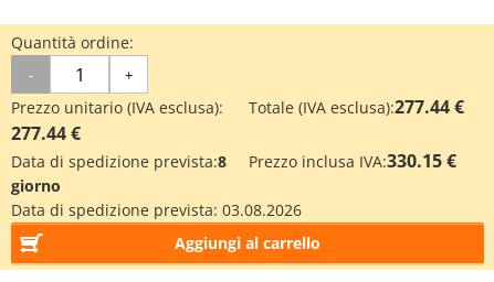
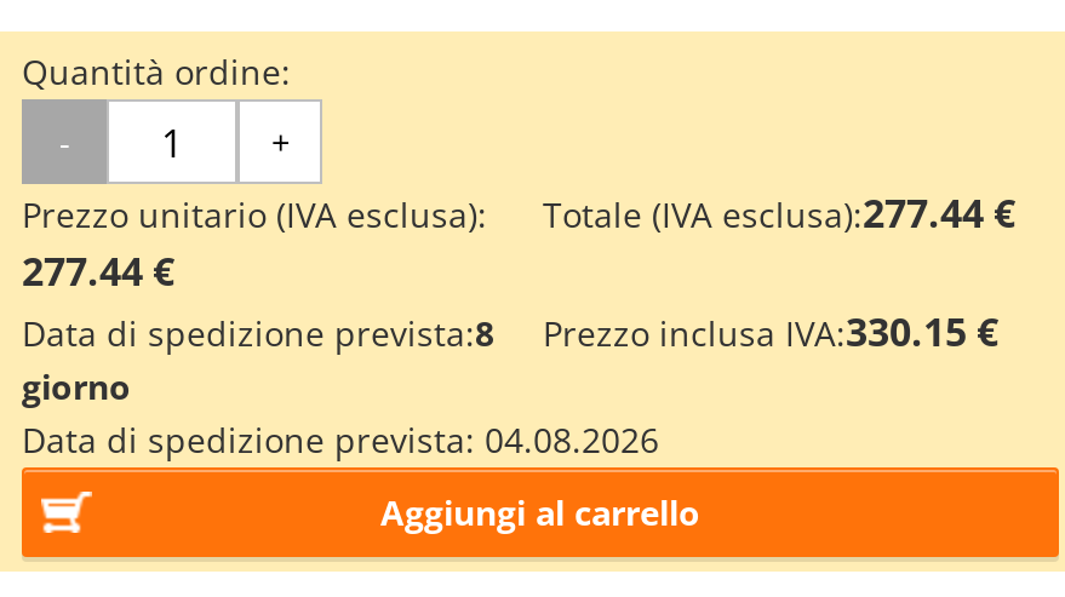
[11,199,302,220] Data di spedizione prevista: 03.08.2026 -> [22,417,659,463] Data di spedizione prevista: 04.08.2026

